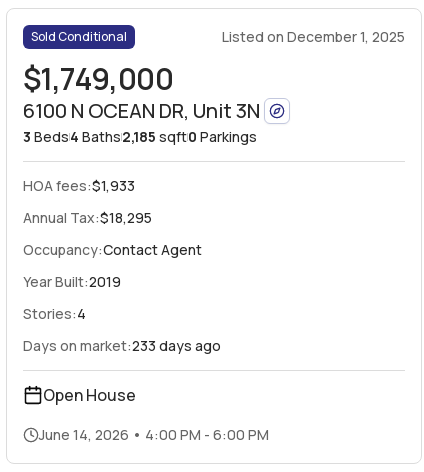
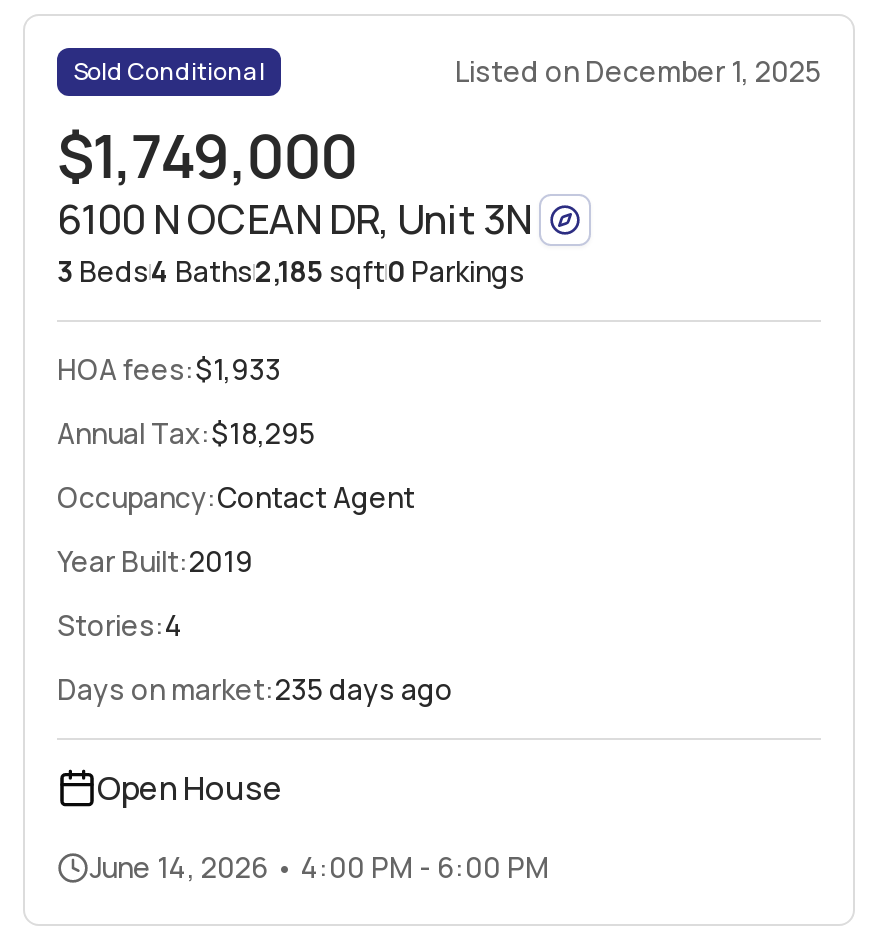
[23,336,221,355] Days on market:233 days ago -> [57,670,453,708] Days on market:235 days ago

